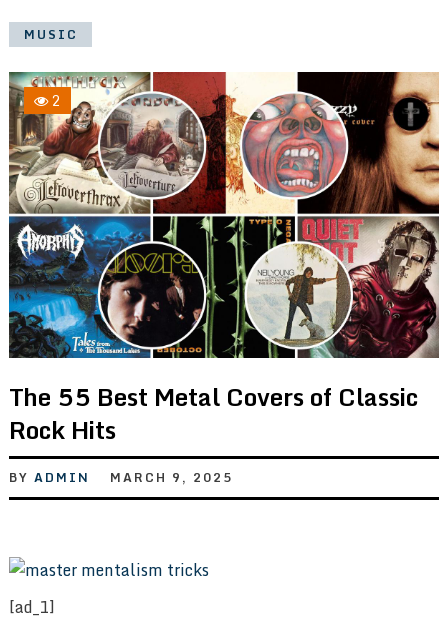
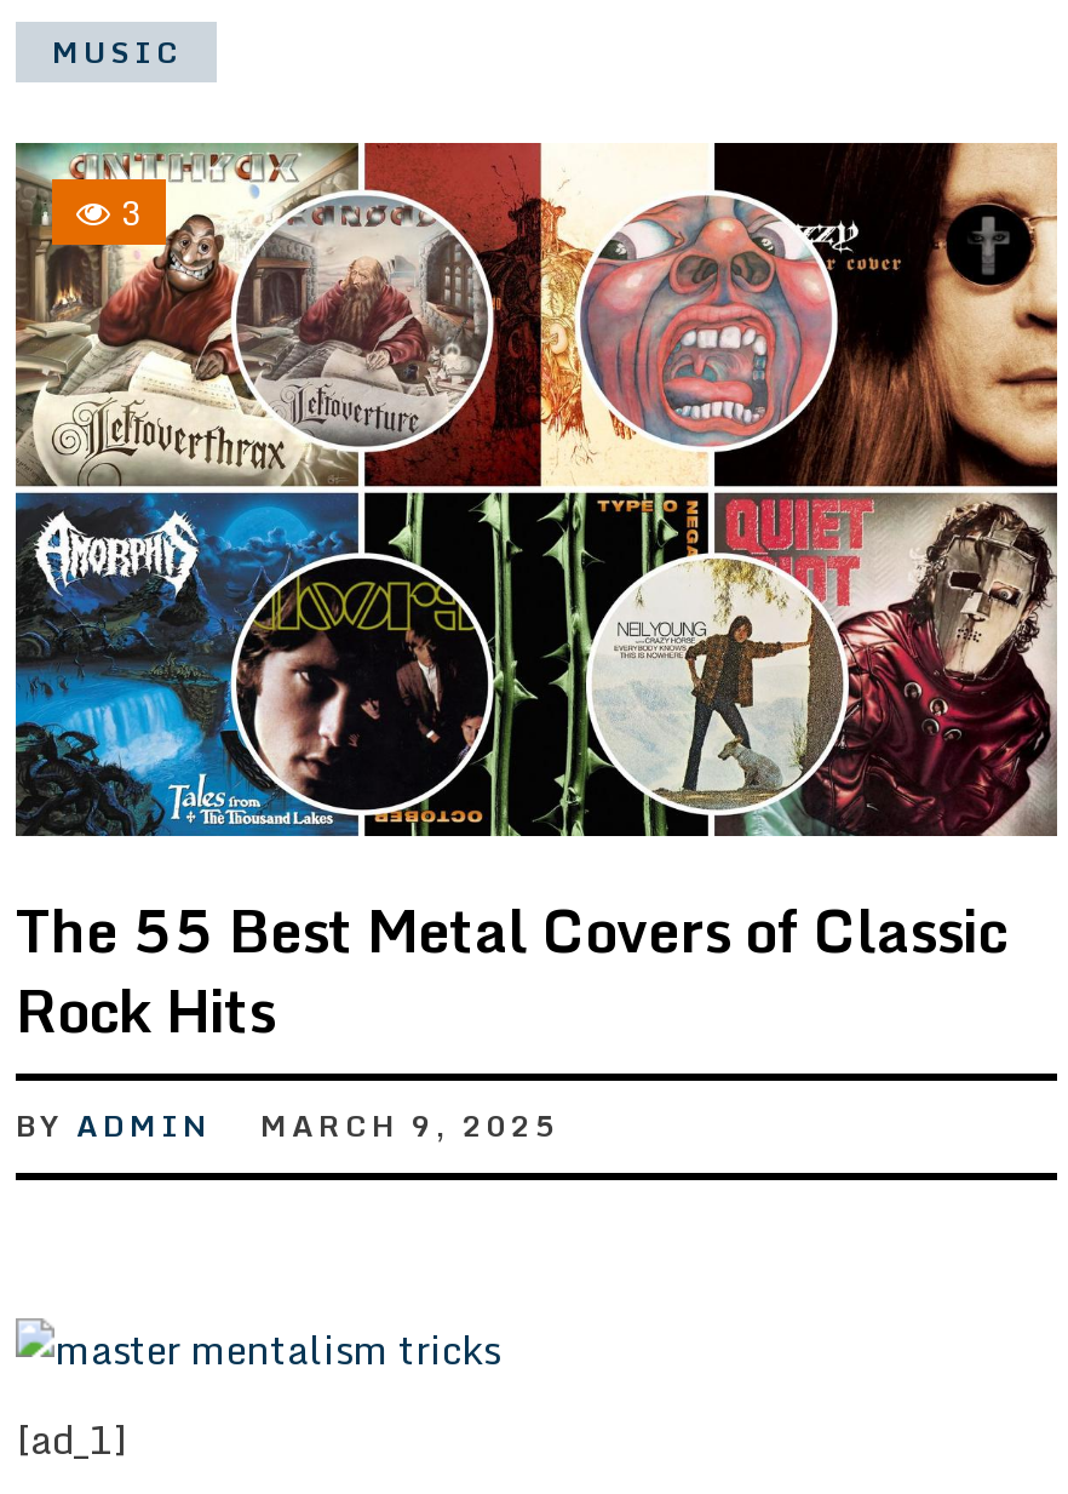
[48,89,61,112] 2 -> [110,183,142,239] 3

